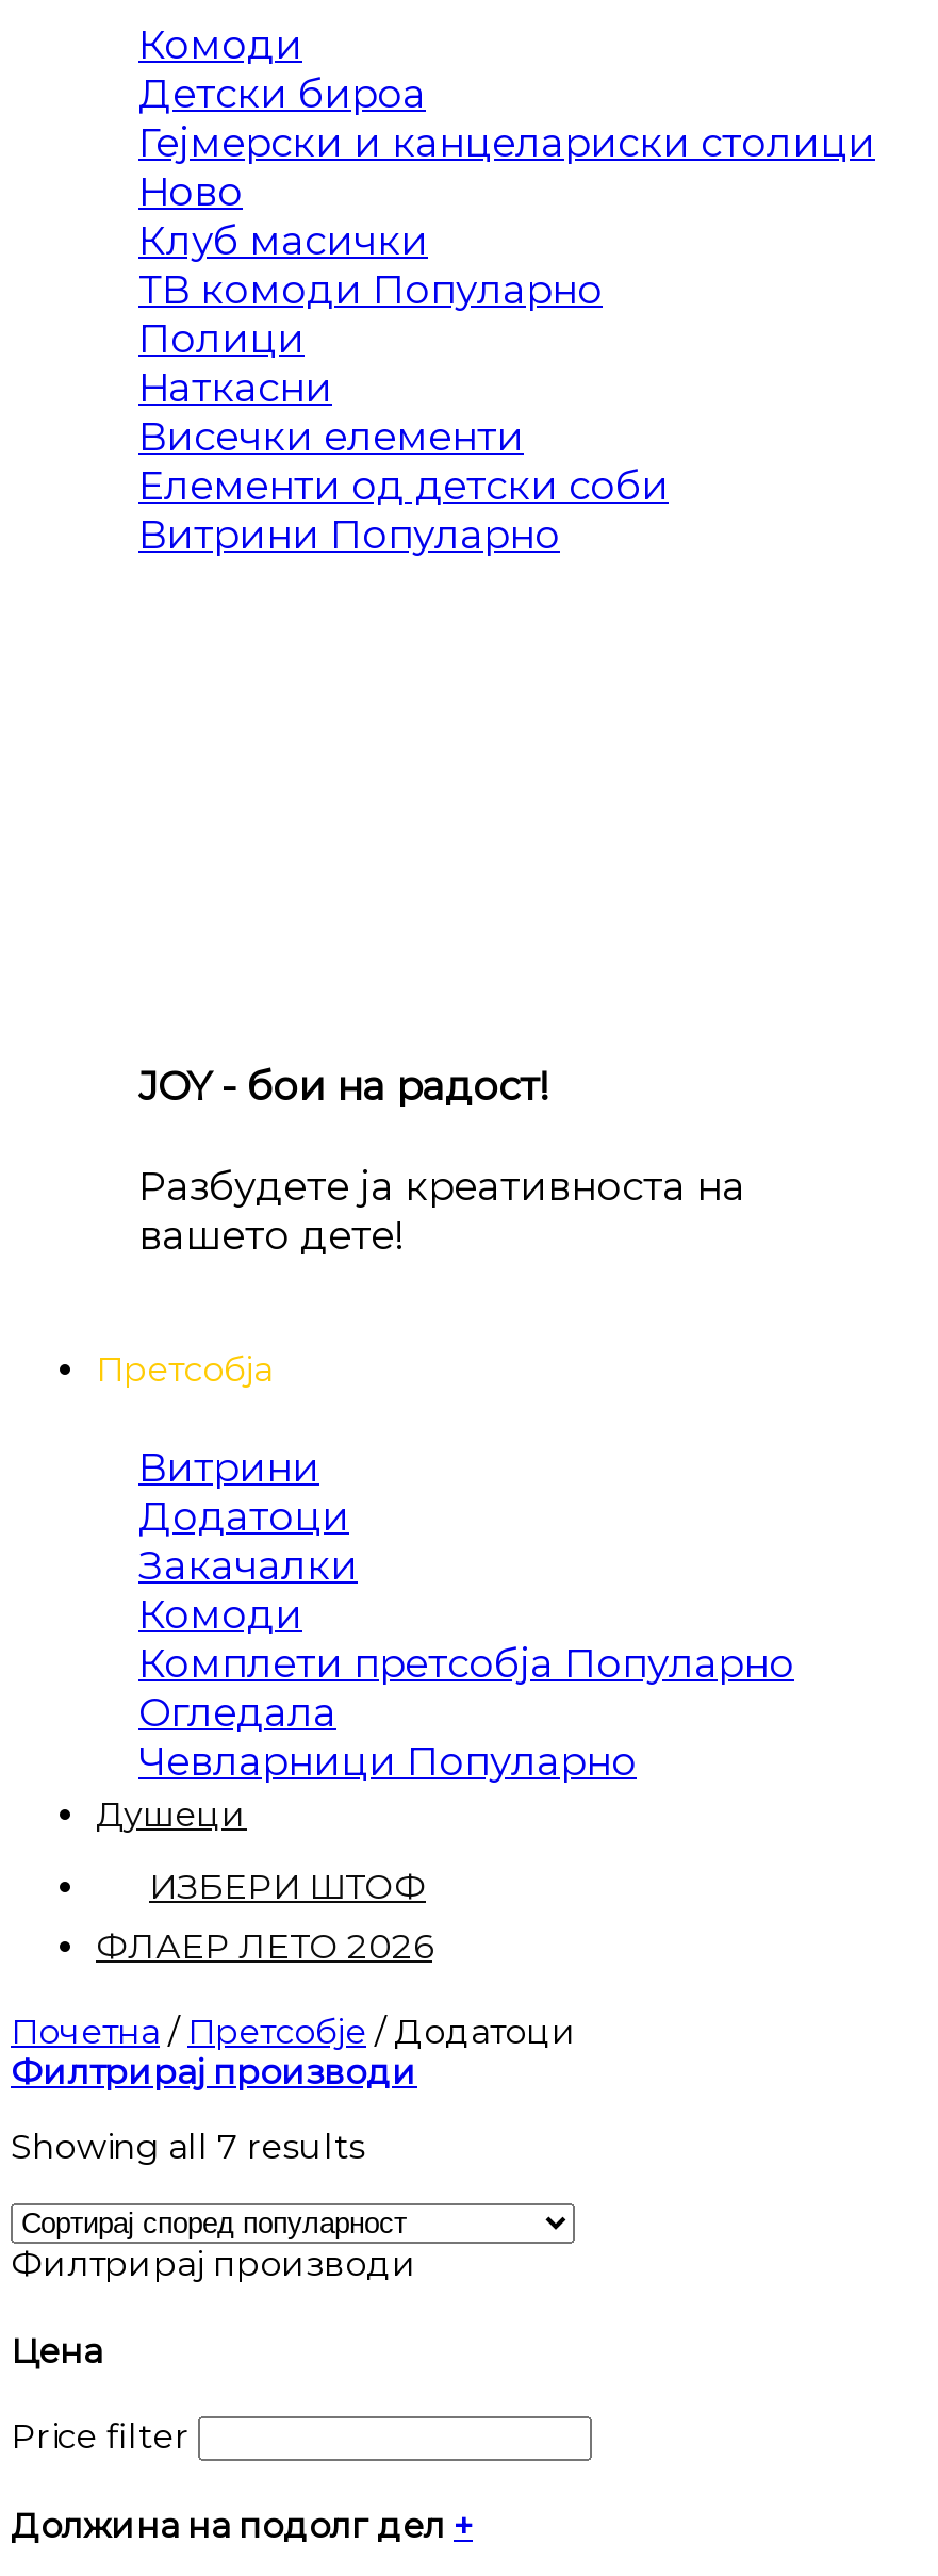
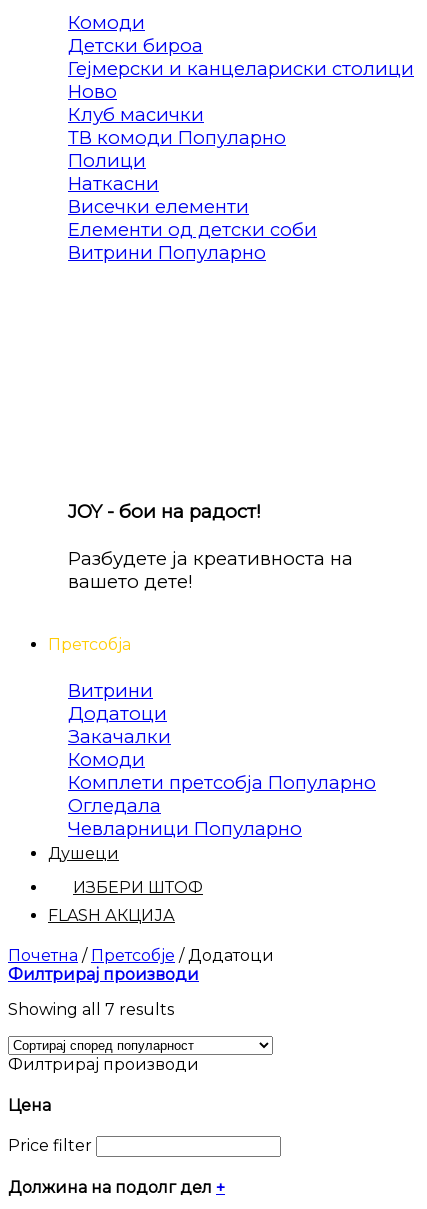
[96,1927,432,1968] ФЛАЕР ЛЕТО 2026 -> [48,906,175,925] FLASH АКЦИЈА

